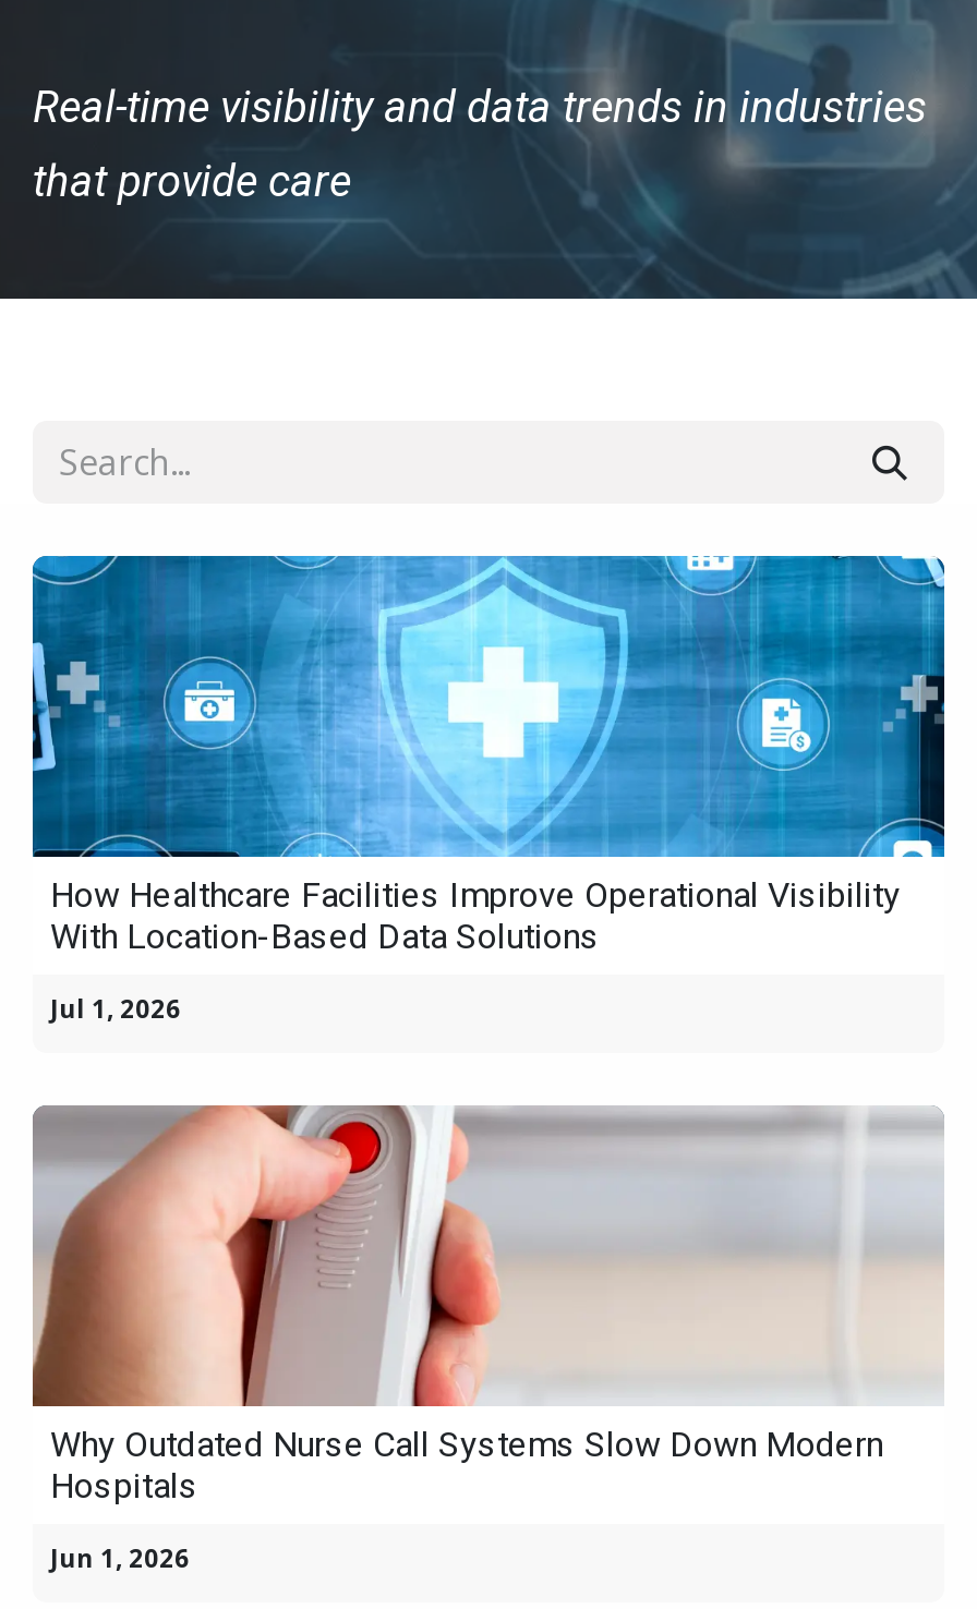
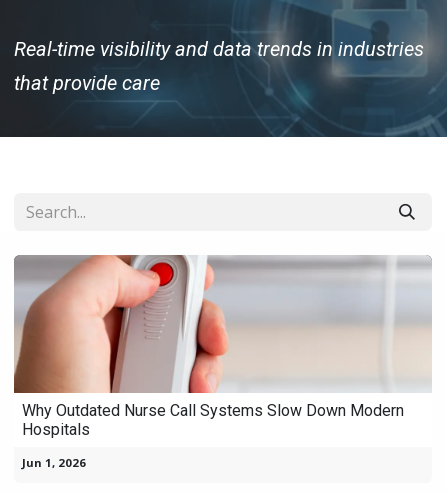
[31,554,946,1024] [image] | How Healthcare Facilities Improve Operational Visibility | With Location-Based Data Solutions | Jul 1, 2026 -> none

